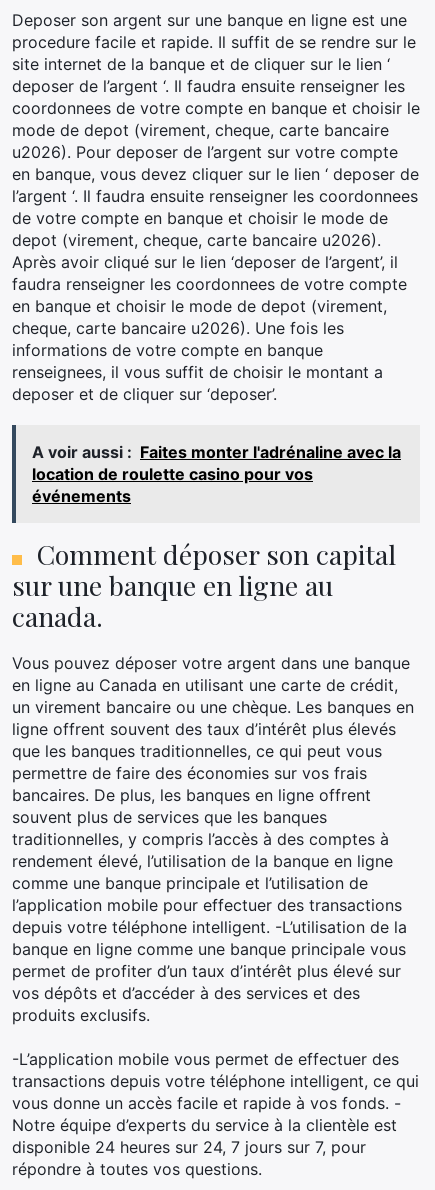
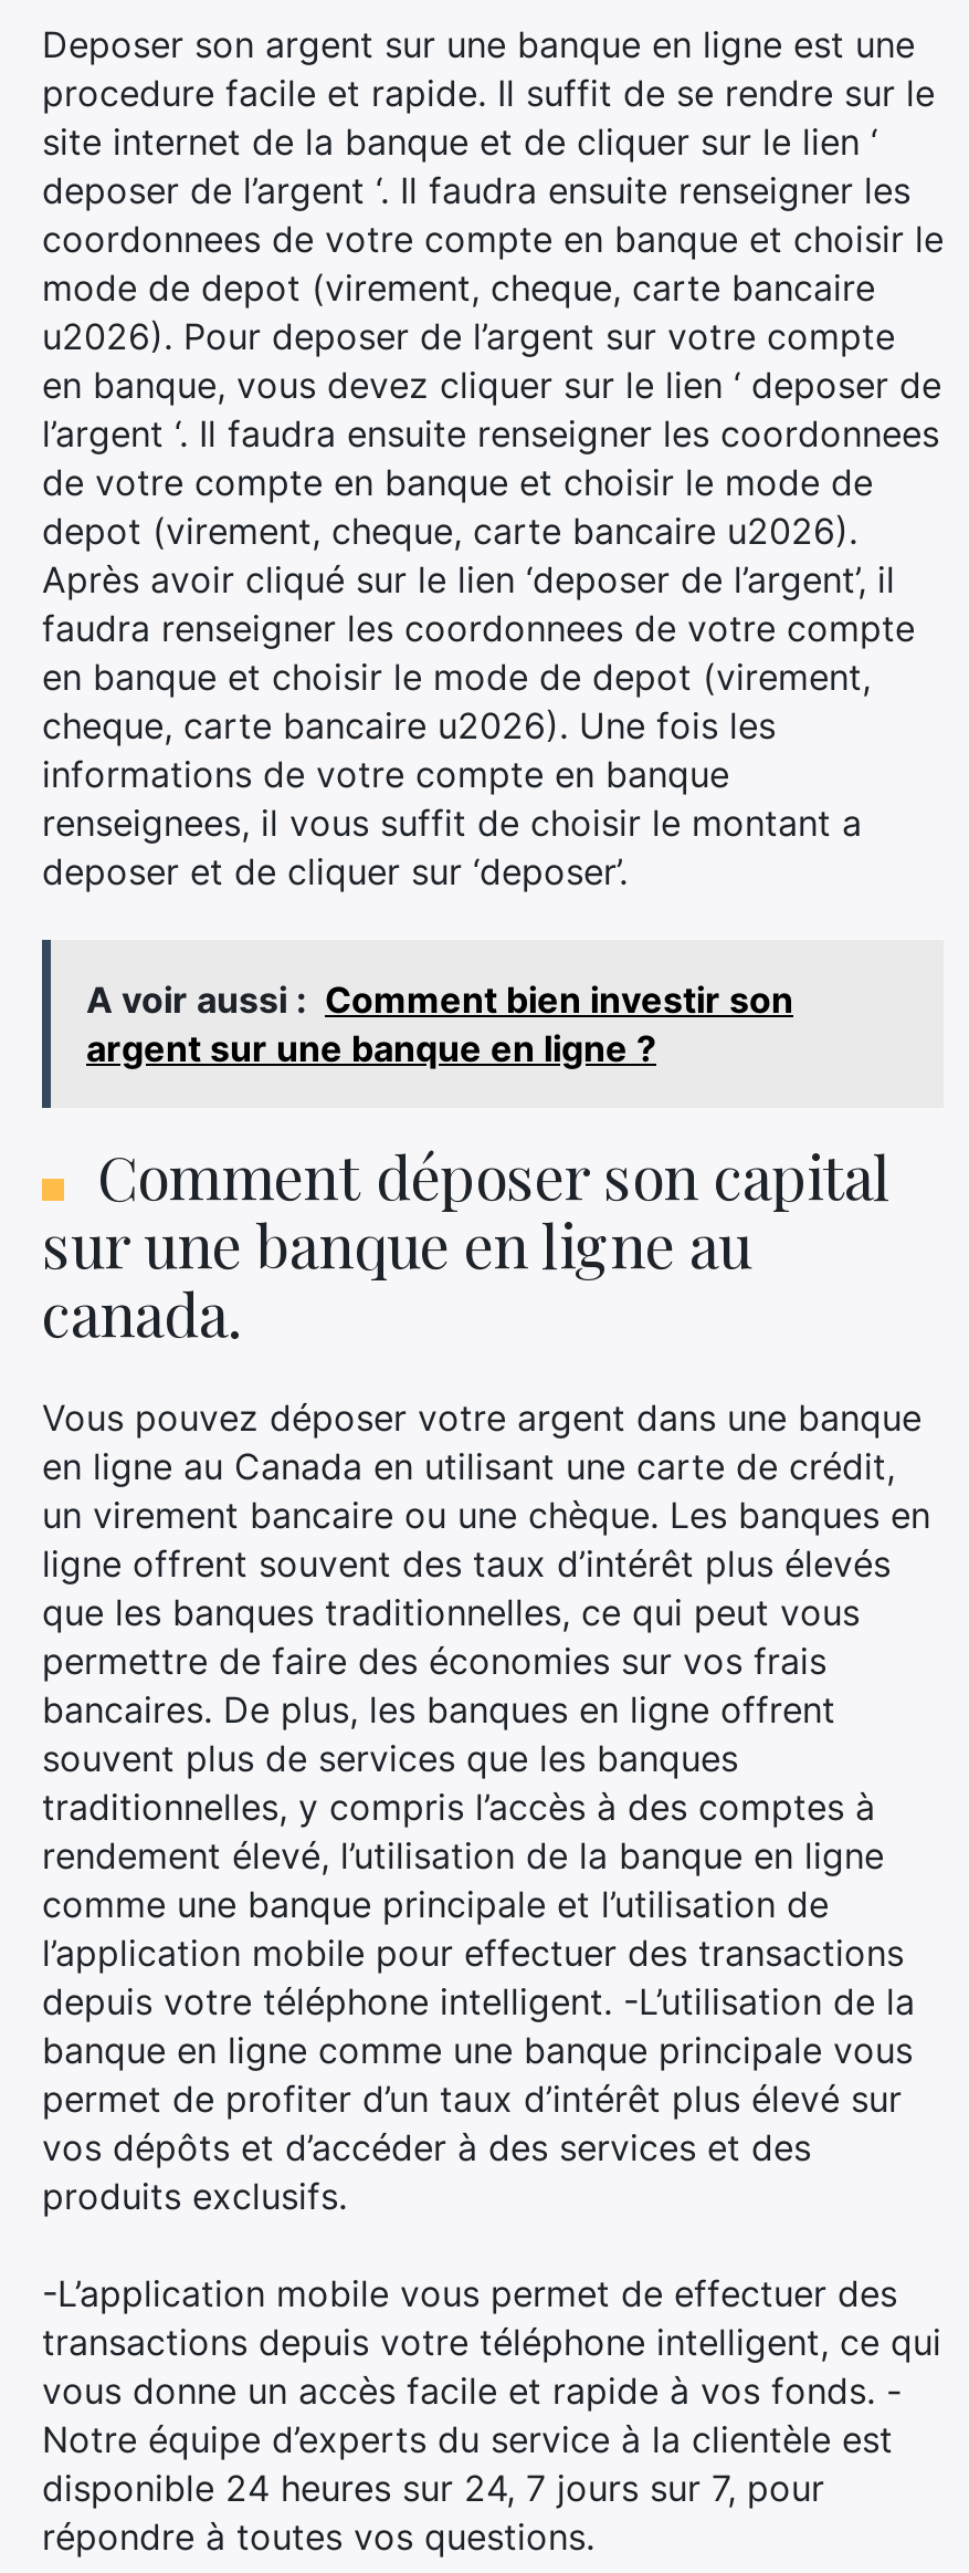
[32,442,401,506] A voir aussi : Faites monter l'adrénaline avec la | location de roulette casino pour vos | événements -> [86,977,793,1070] A voir aussi : Comment bien investir son | argent sur une banque en ligne ?

